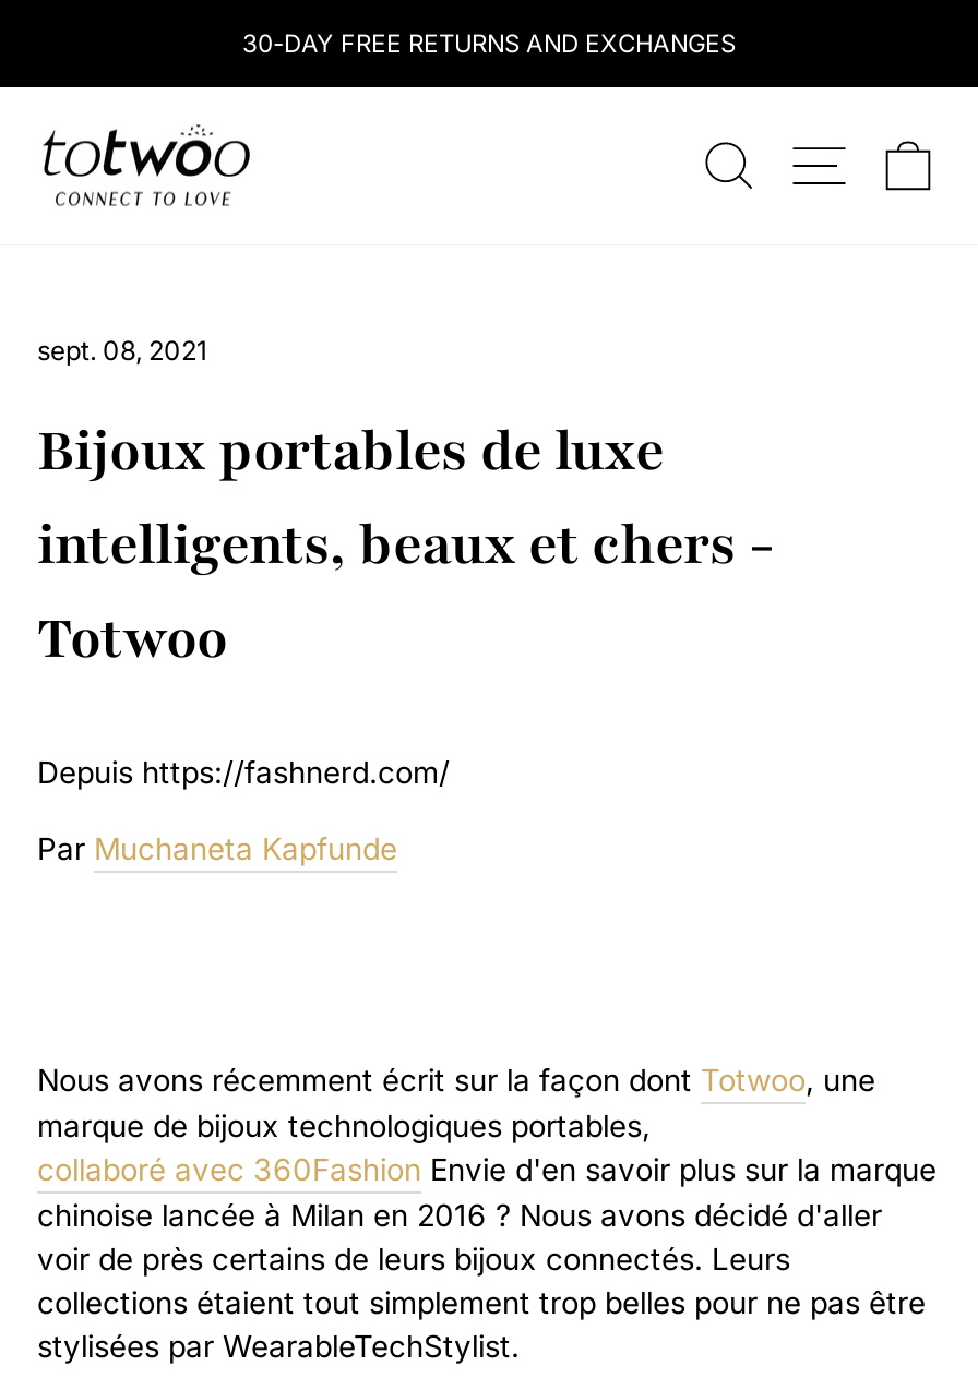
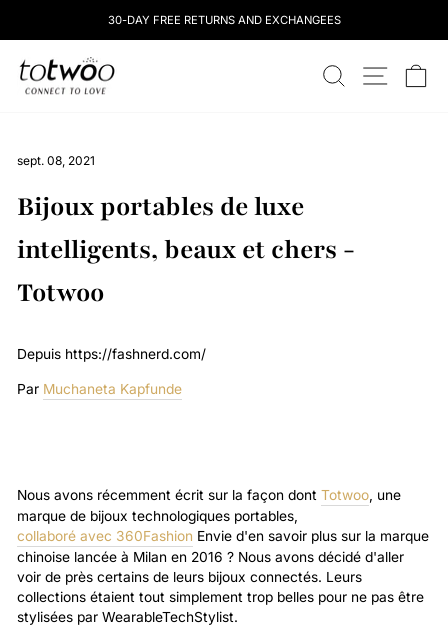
[242,28,736,59] 30-DAY FREE RETURNS AND EXCHANGES -> [107,13,340,27] 30-DAY FREE RETURNS AND EXCHANGEES

